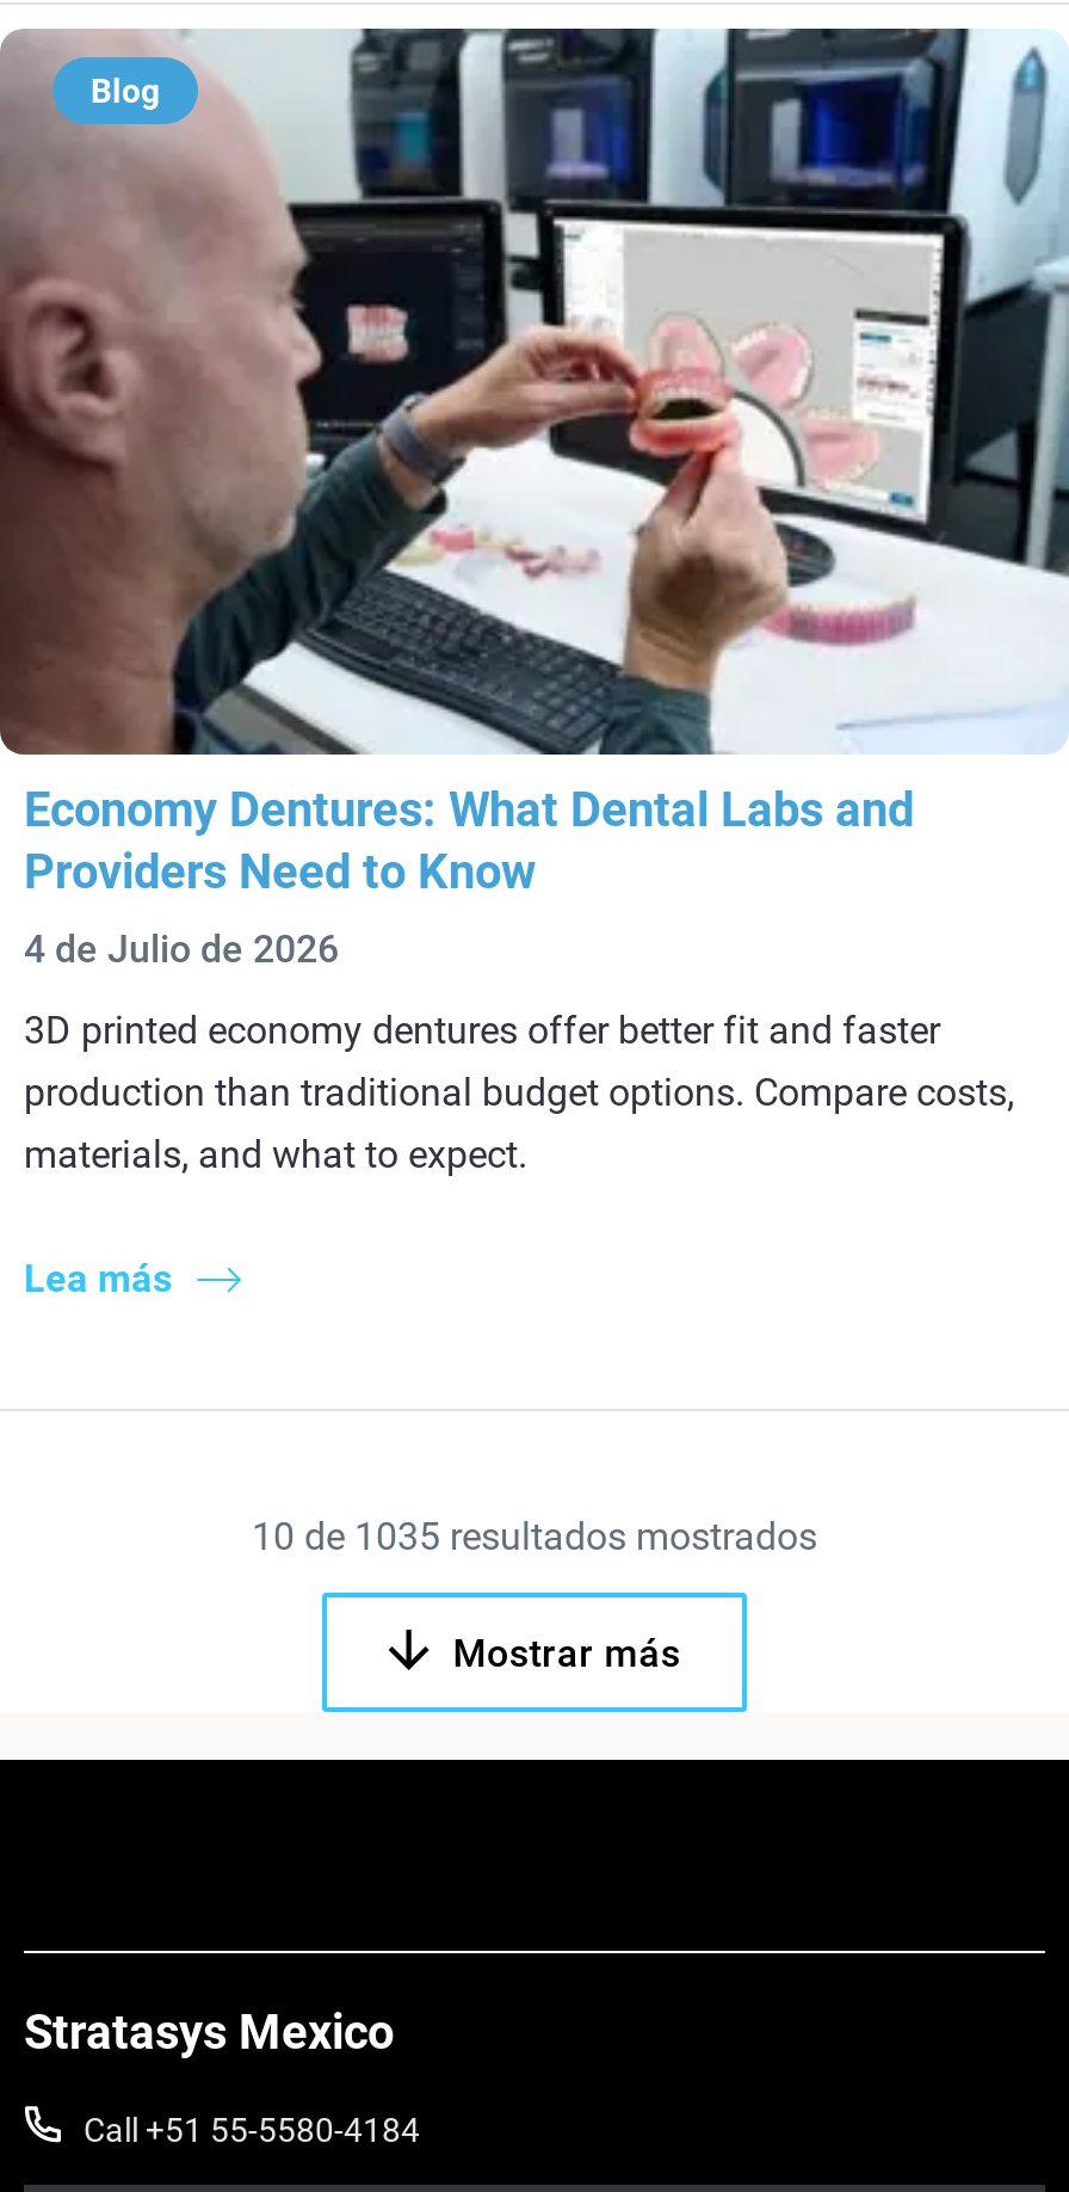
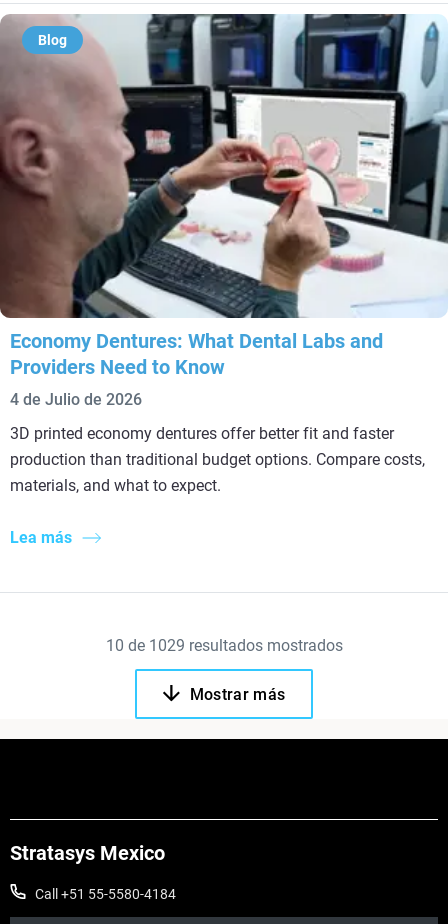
[252,1513,817,1559] 10 de 1035 resultados mostrados -> [105,636,342,655] 10 de 1029 resultados mostrados

